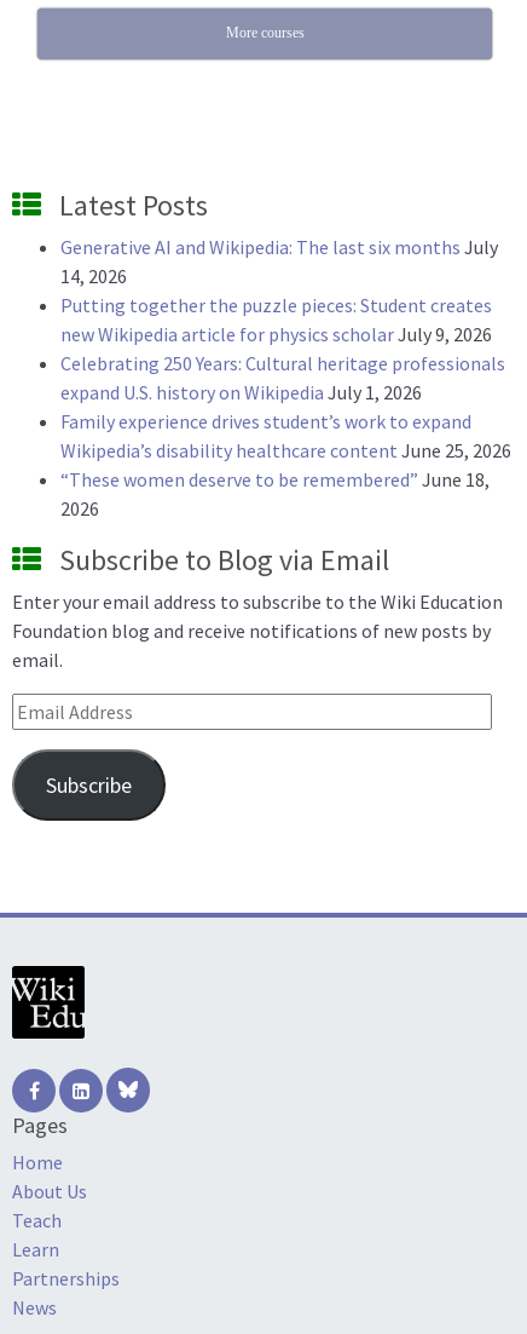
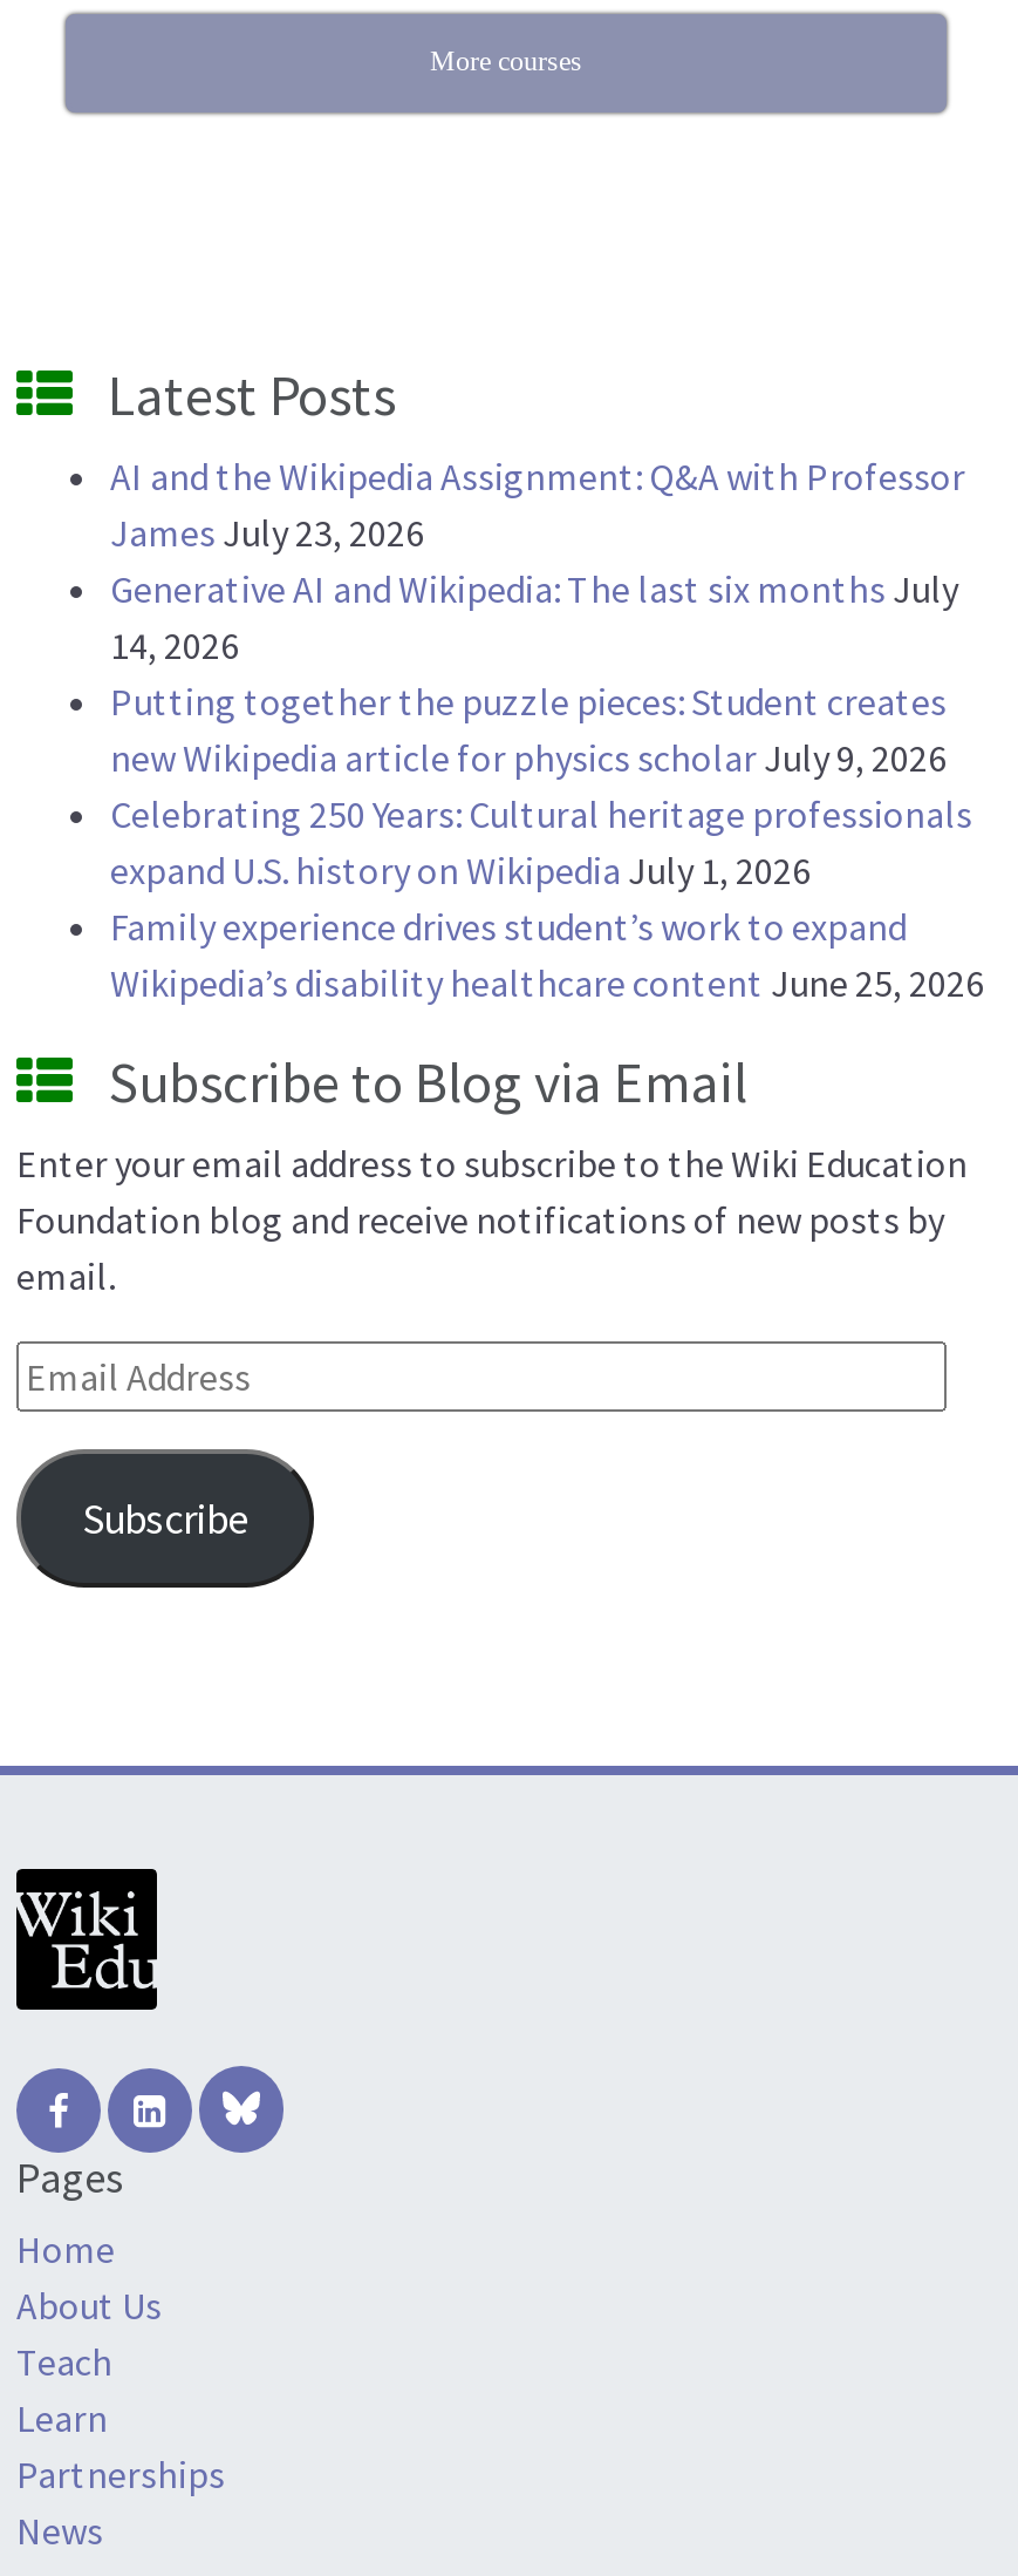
none -> [110,453,965,556] AI and the Wikipedia Assignment: Q&A with Professor | James July 23, 2026
moved [60,235,511,462] -> [110,565,984,1006]: Generative AI and Wikipedia: The last six months July | 14, 2026 | Putting together the puzzle pieces: Student creates | new Wikipedia article for physics scholar July 9, 2026 | Celebrating 250 Years: Cultural heritage professionals | expand U.S. history on Wikipedia July 1, 2026 | Family experience drives student’s work to expand | Wikipedia’s disability healthcare content June 25, 2026
[60,467,490,521] “These women deserve to be remembered” June 18, | 2026 -> none

